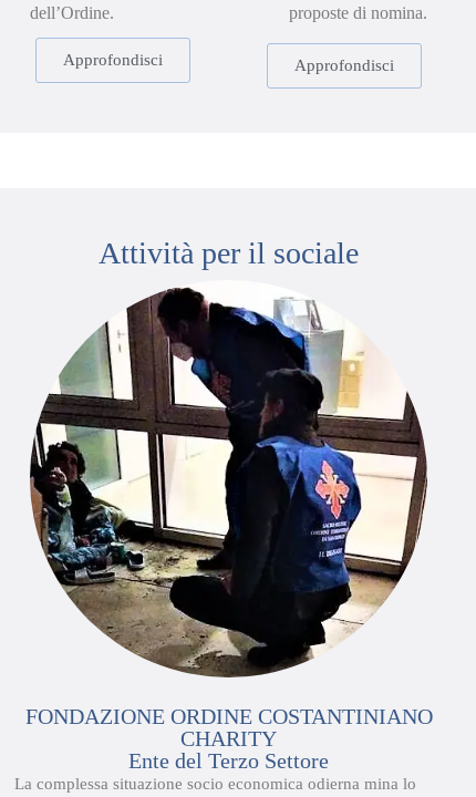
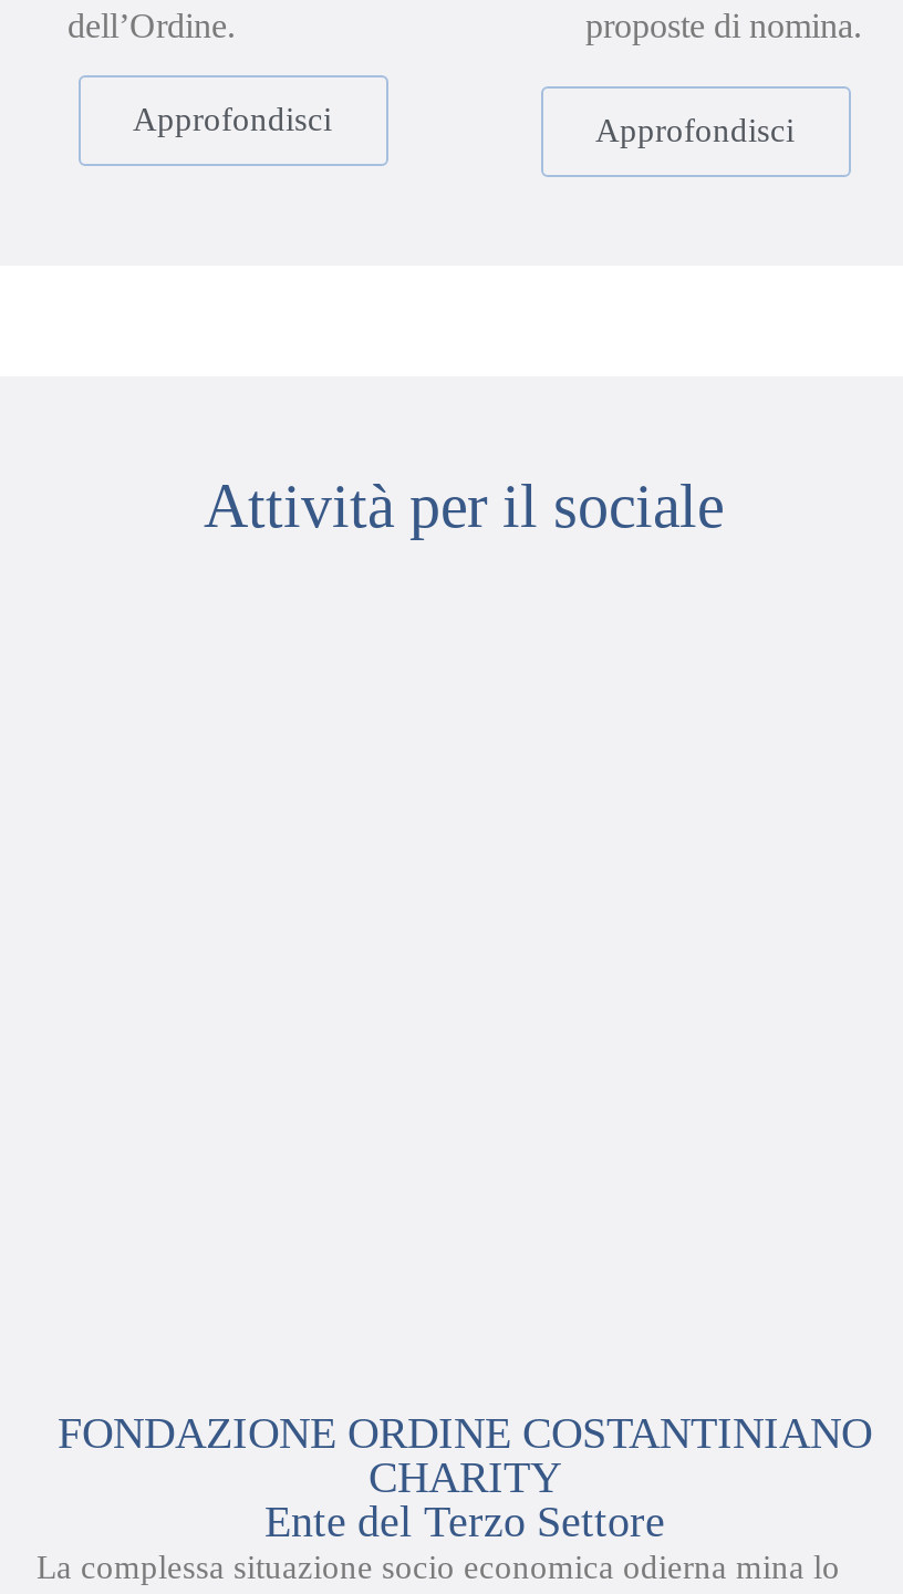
[29,287,428,679] [image] -> none

